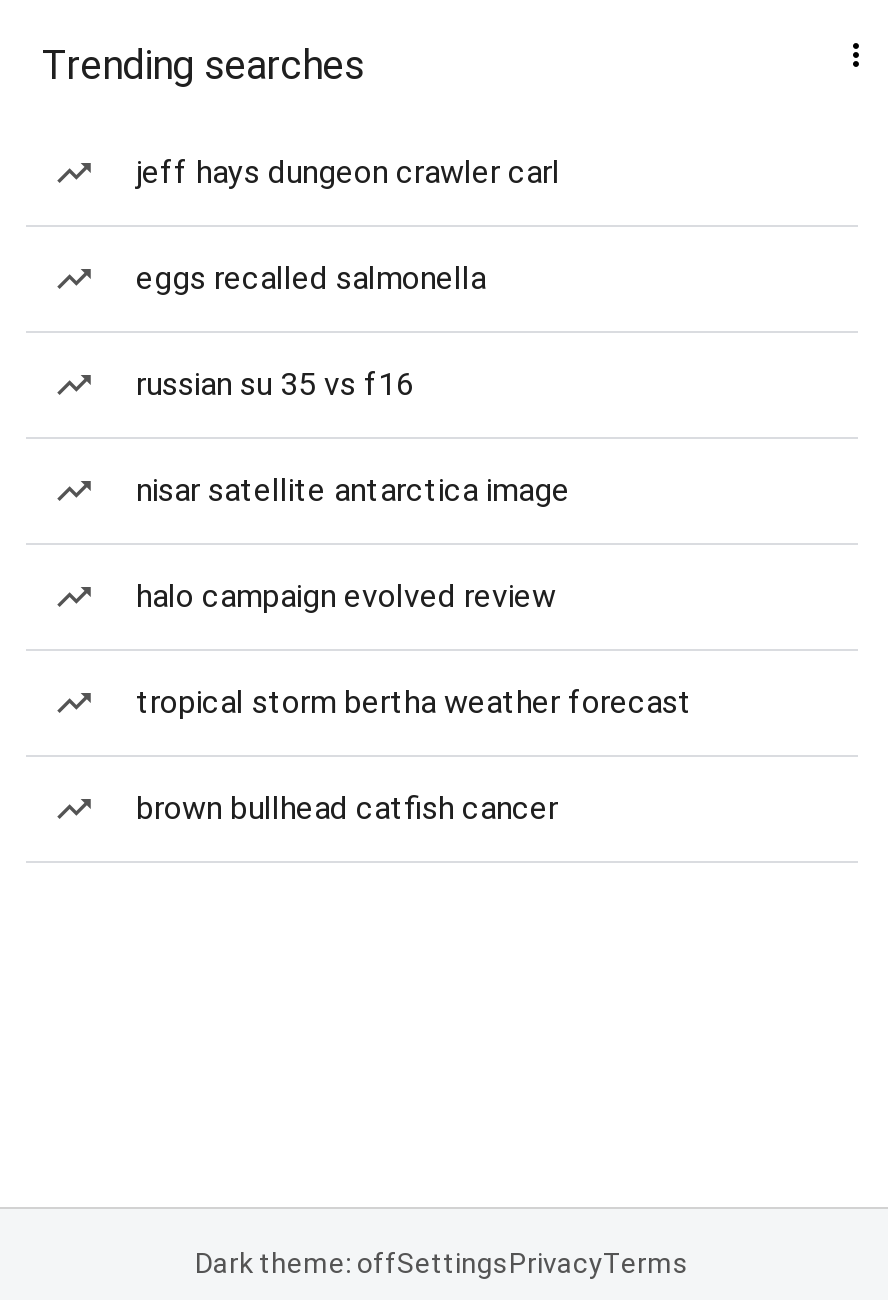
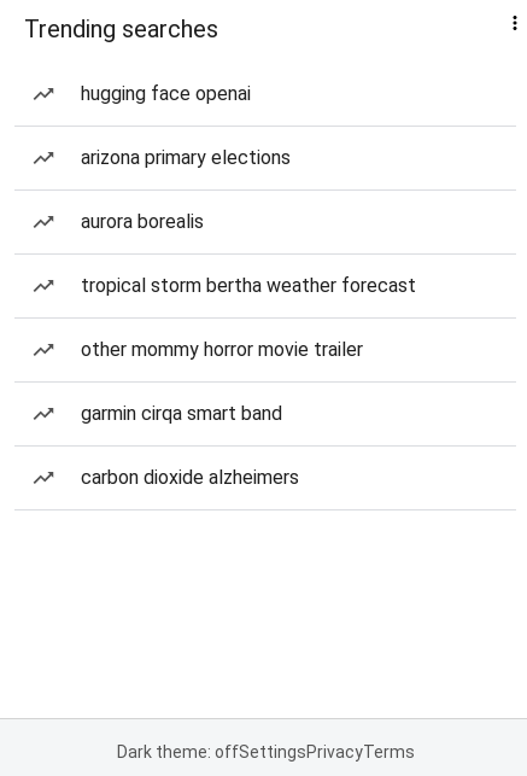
[136,153,570,615] jeff hays dungeon crawler carl | eggs recalled salmonella | russian su 35 vs f16 | nisar satellite antarctica image | halo campaign evolved review -> [81,82,291,233] hugging face openai | arizona primary elections | aurora borealis
moved [136,683,692,721] -> [81,274,416,297]: tropical storm bertha weather forecast
[136,789,558,827] brown bullhead catfish cancer -> [81,338,363,489] other mommy horror movie trailer | garmin cirqa smart band | carbon dioxide alzheimers

